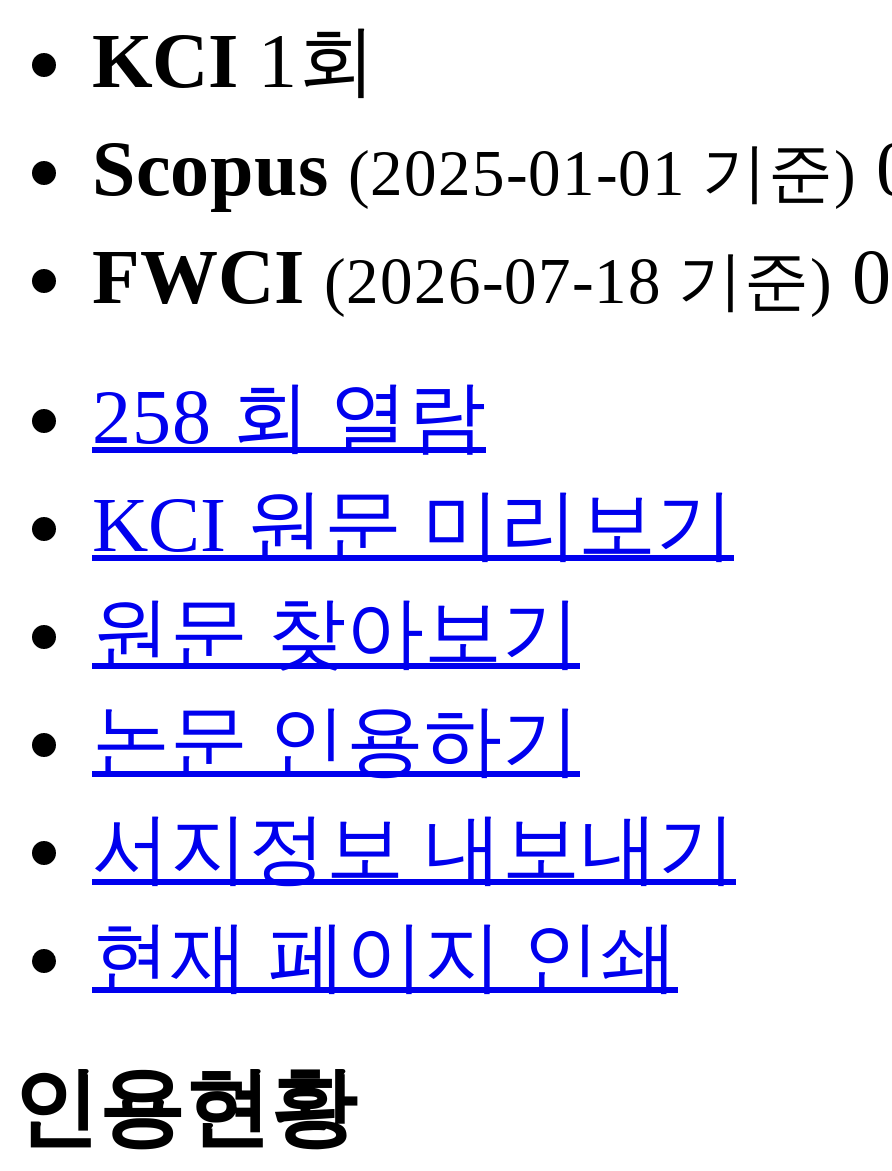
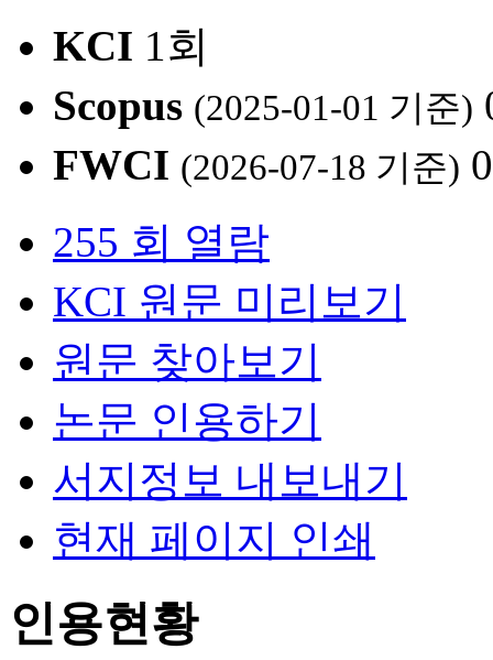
[92,372,486,458] 258 회 열람 -> [53,218,270,265] 255 회 열람

